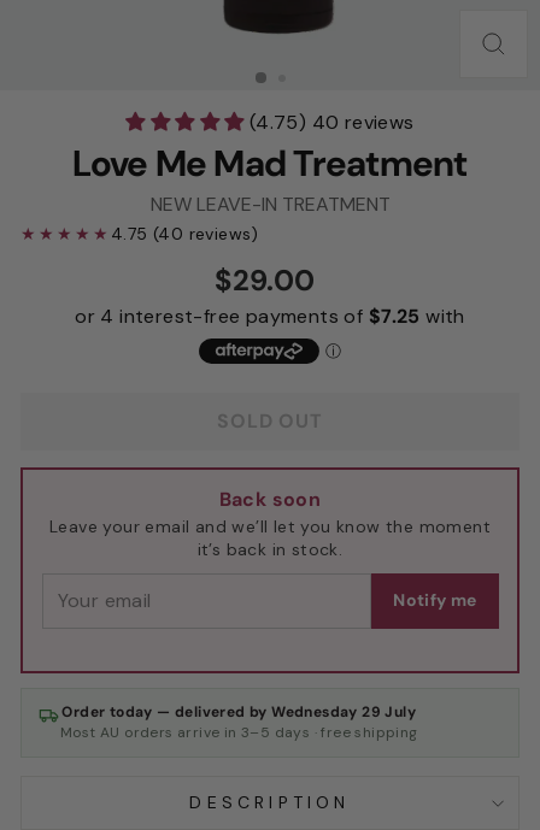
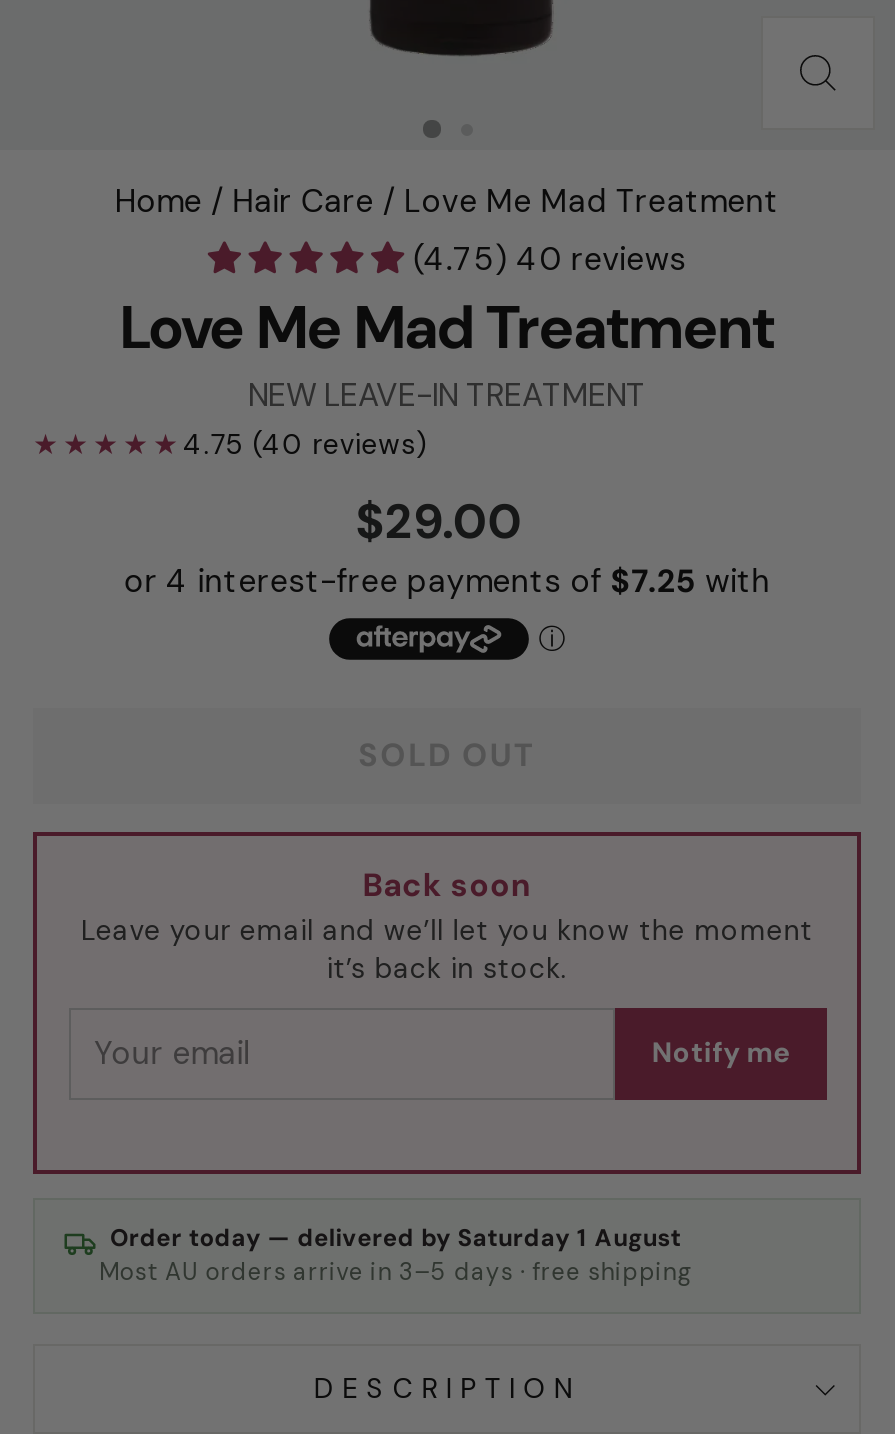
none -> [115,180,779,222] Home / Hair Care / Love Me Mad Treatment
[62,703,416,722] Order today — delivered by Wednesday 29 July -> [110,1223,681,1255] Order today — delivered by Saturday 1 August

